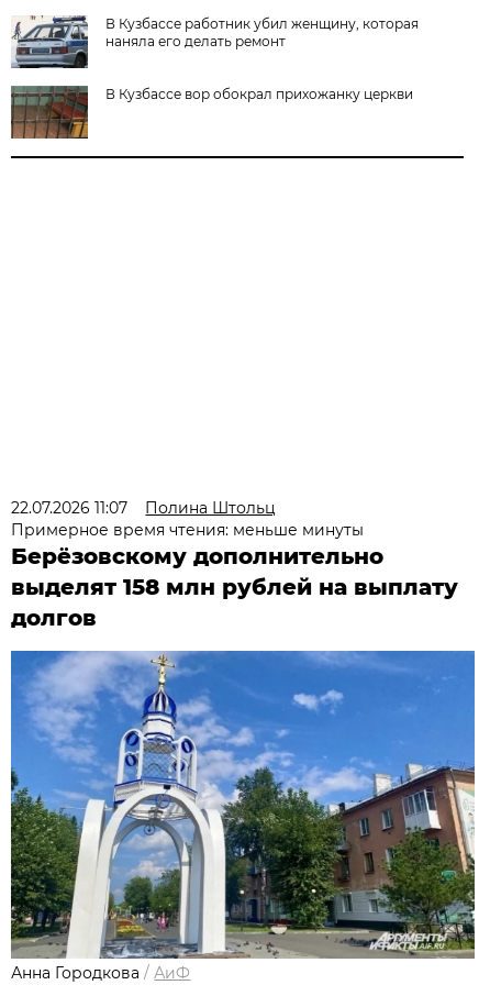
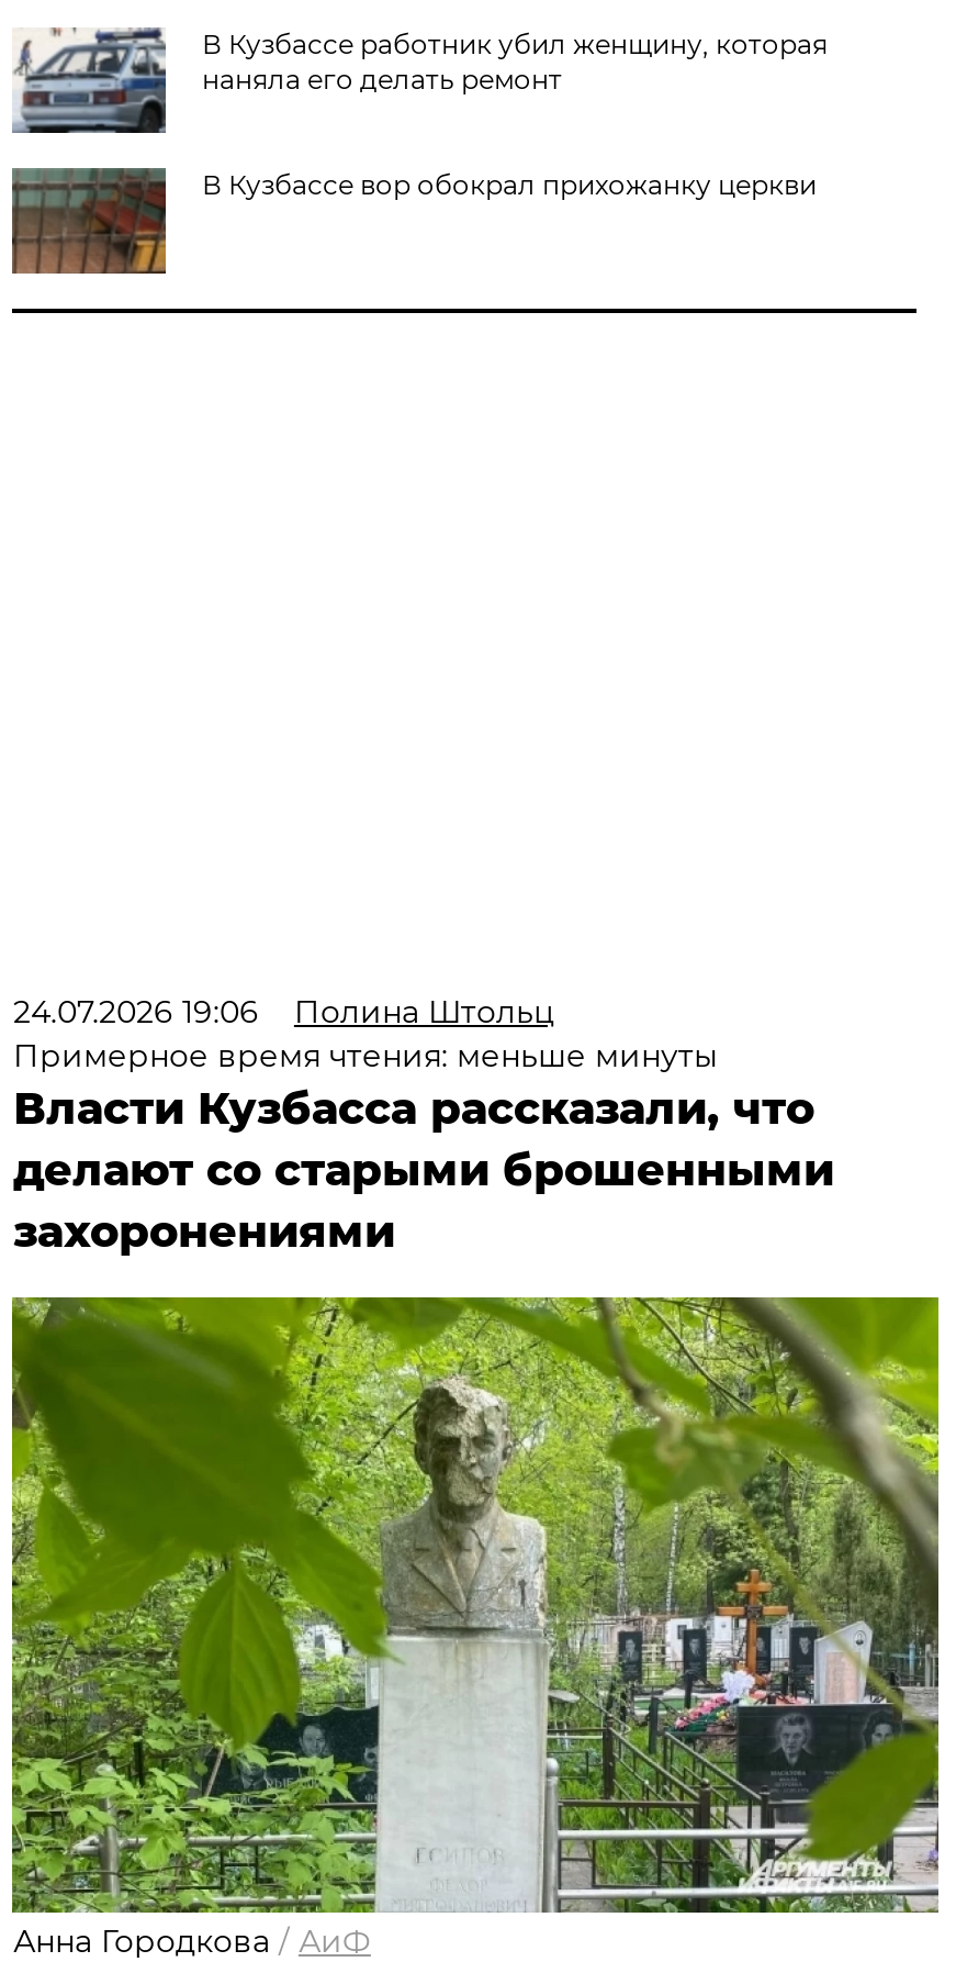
[11,498,276,518] 22.07.2026 11:07 Полина Штольц -> [13,992,555,1031] 24.07.2026 19:06 Полина Штольц
[11,543,459,631] Берёзовскому дополнительно | выделят 158 млн рублей на выплату | долгов -> [13,1082,834,1257] Власти Кузбасса рассказали, что | делают со старыми брошенными | захоронениями
[10,650,476,960] [image] -> [10,1295,941,1915] [image]

